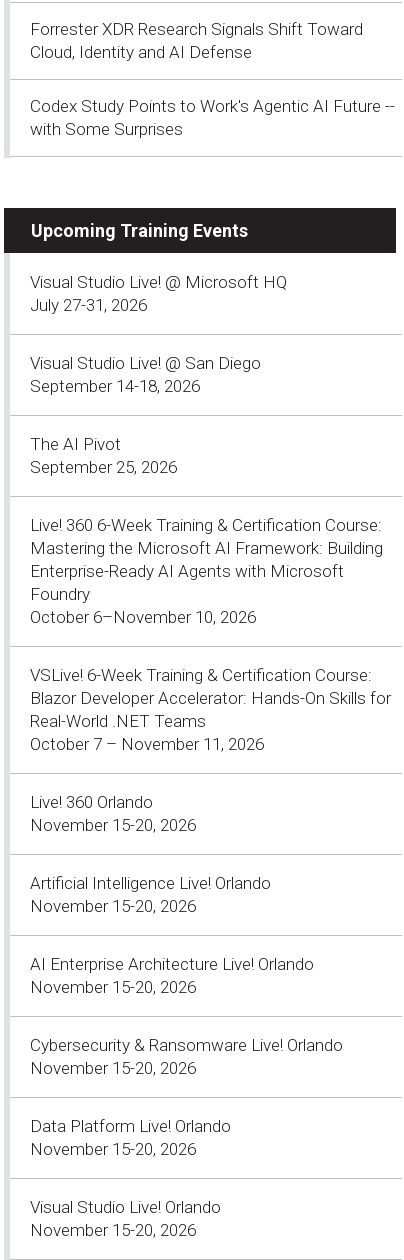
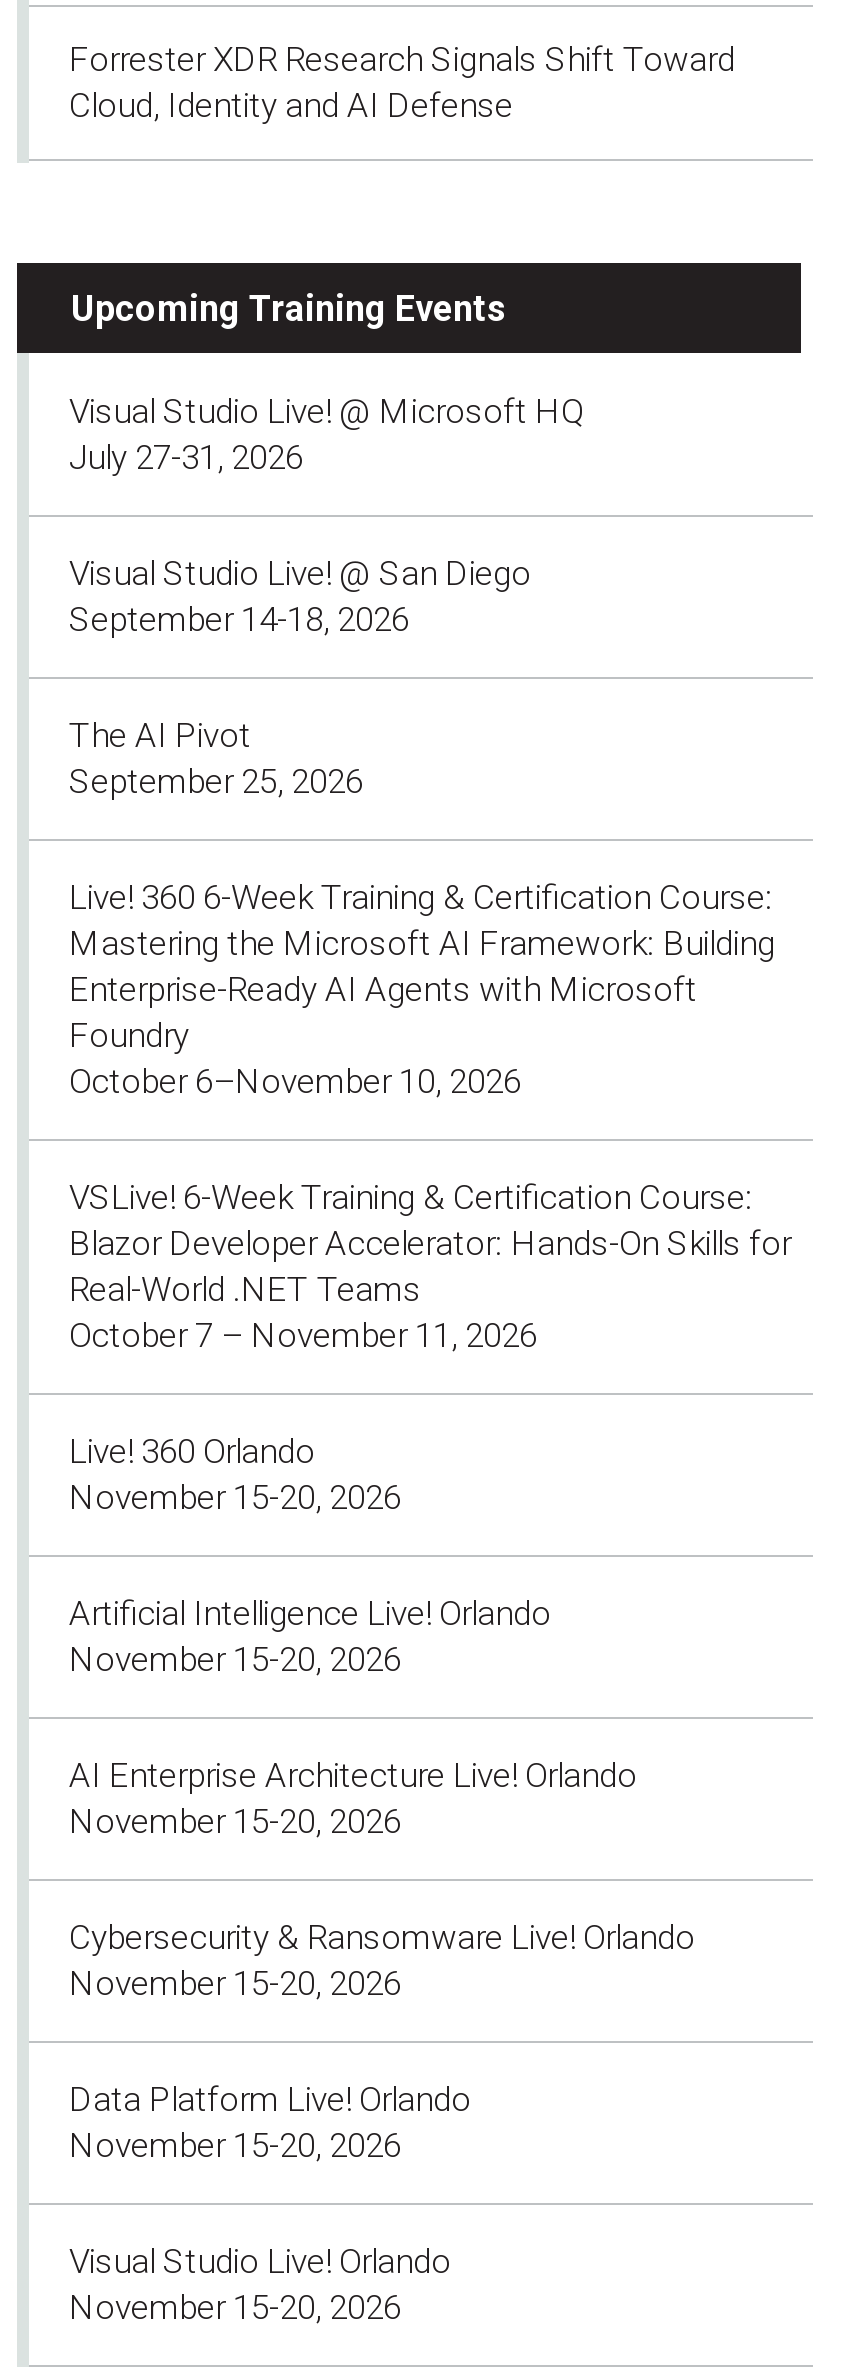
[30,96,395,139] Codex Study Points to Work's Agentic AI Future -- | with Some Surprises -> none

